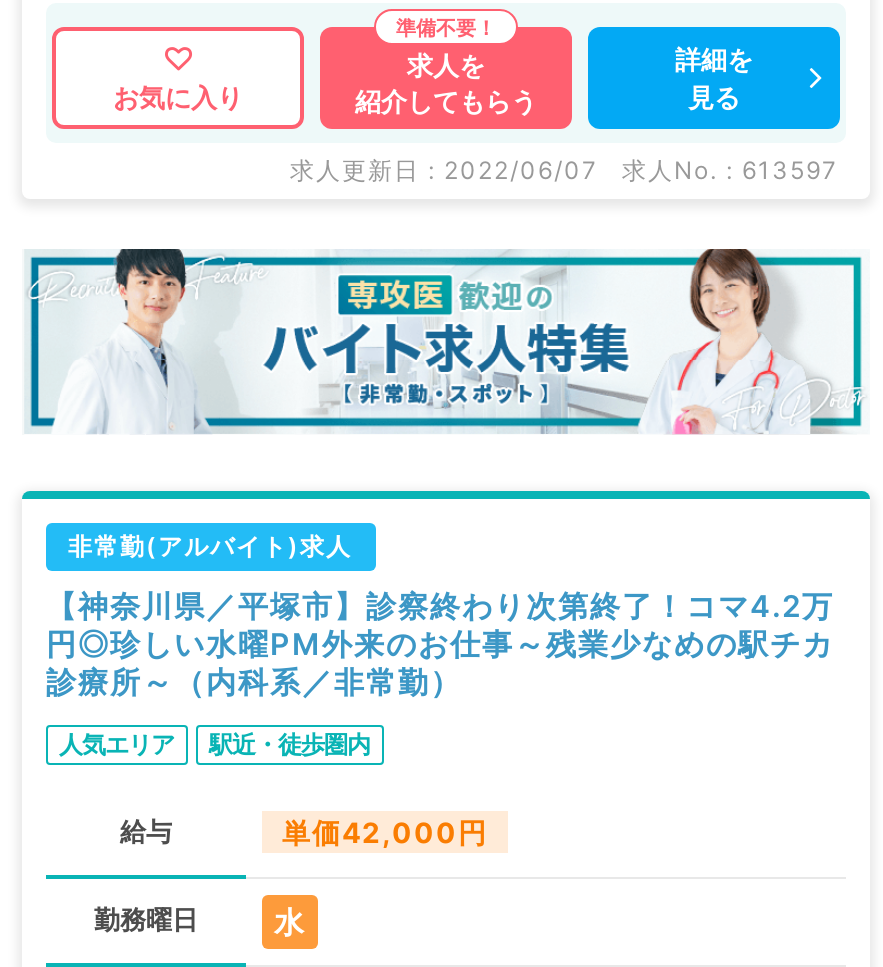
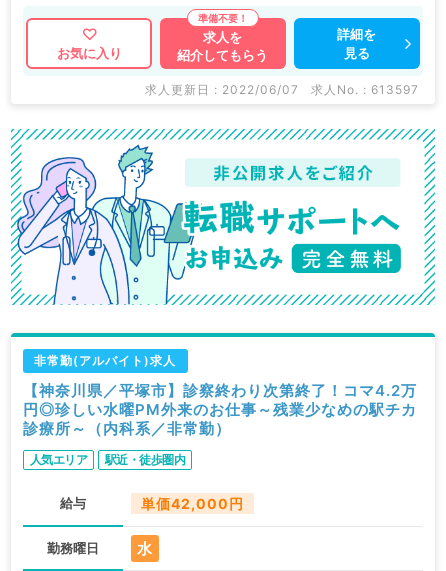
[30,247,860,435] [image] -> [10,128,436,306] [image]

